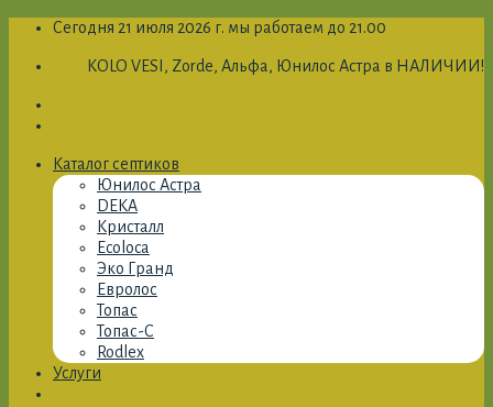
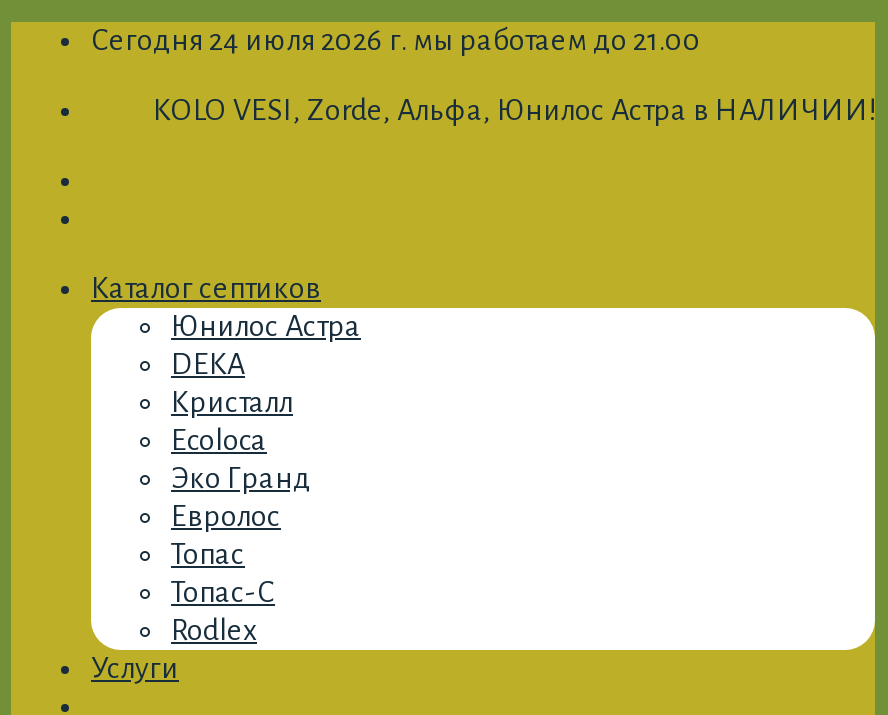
[53,19,386,36] Сегодня 21 июля 2026 г. мы работаем до 21.00 -> [91,24,701,56] Сегодня 24 июля 2026 г. мы работаем до 21.00

